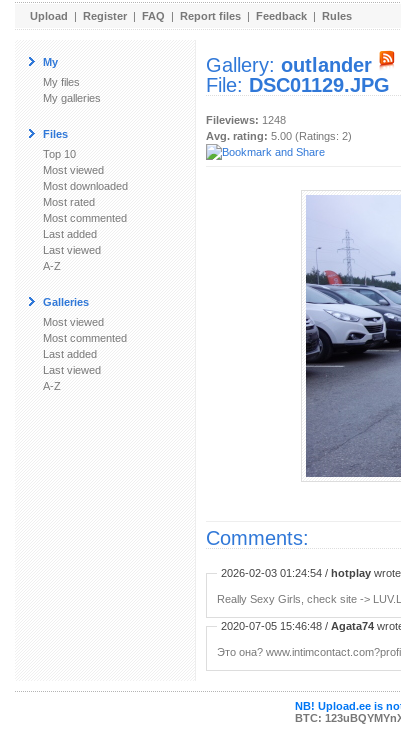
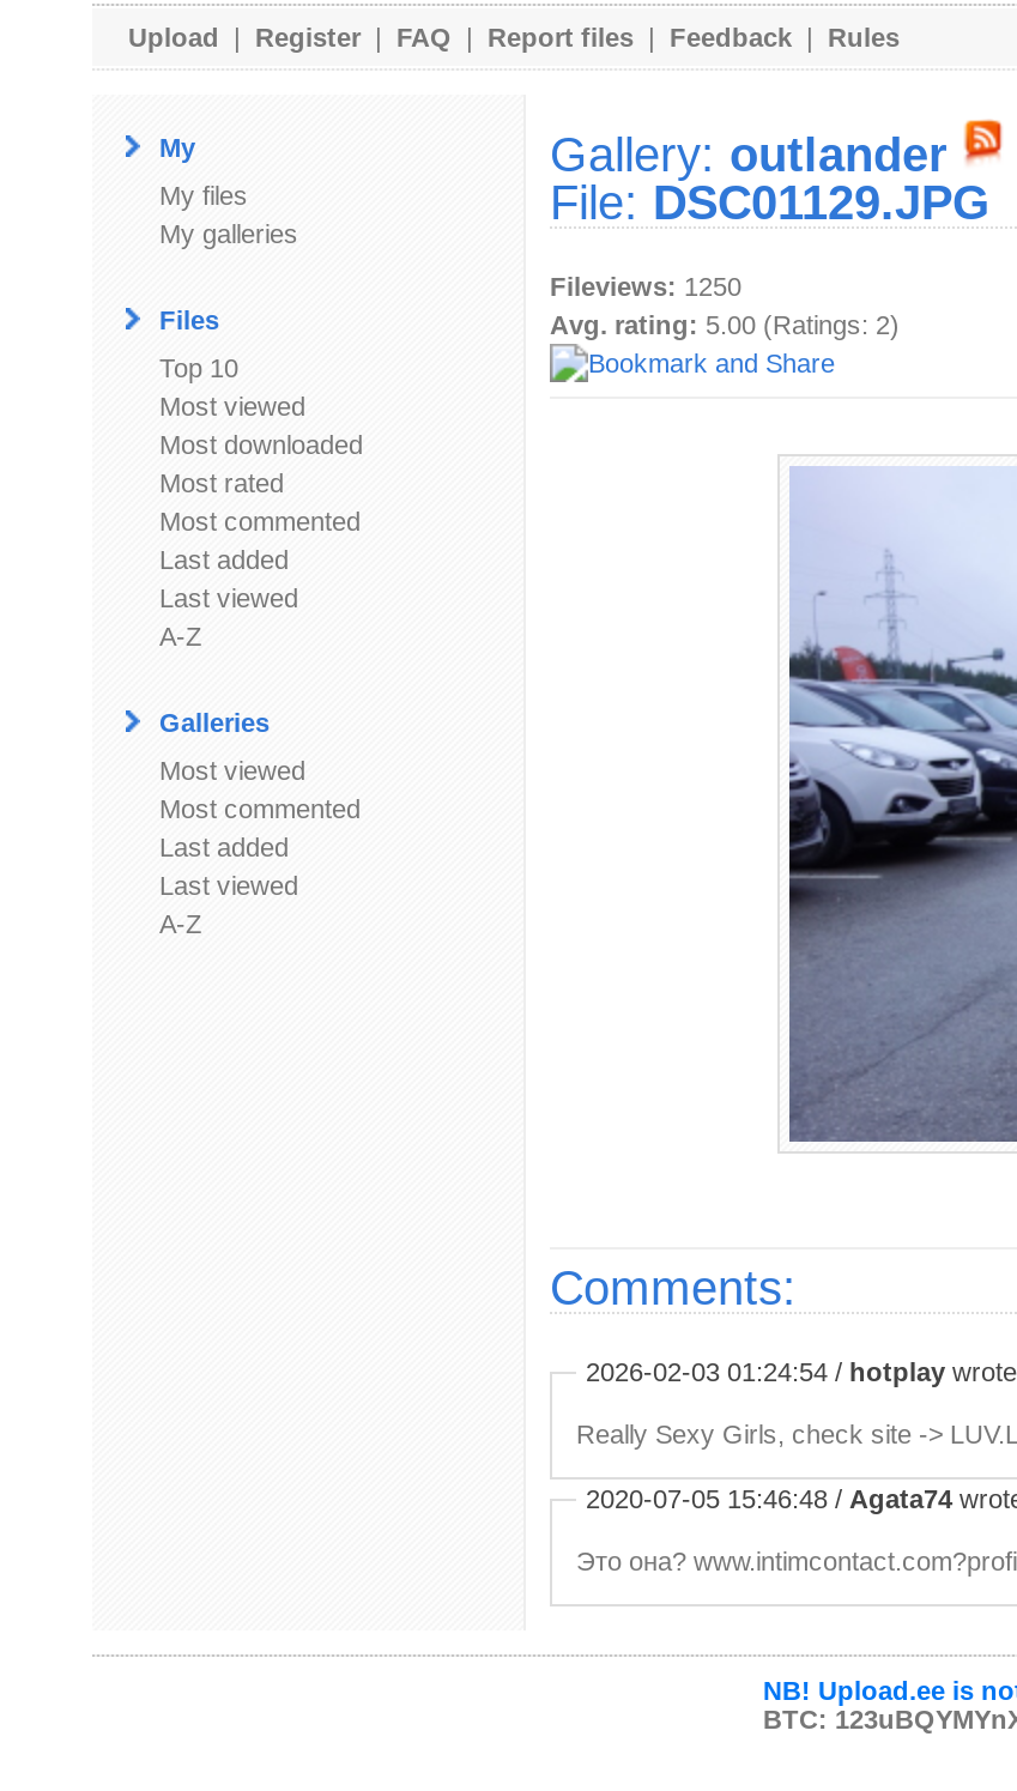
[206,114,286,126] Fileviews: 1248 -> [550,272,741,301] Fileviews: 1250

